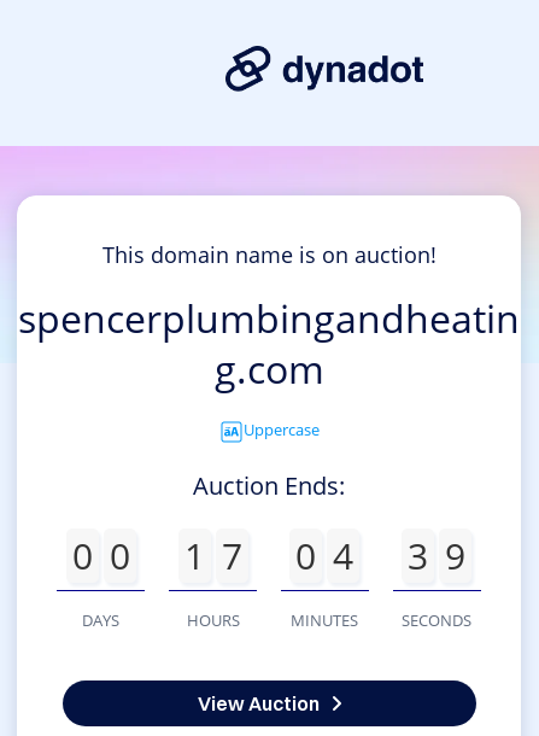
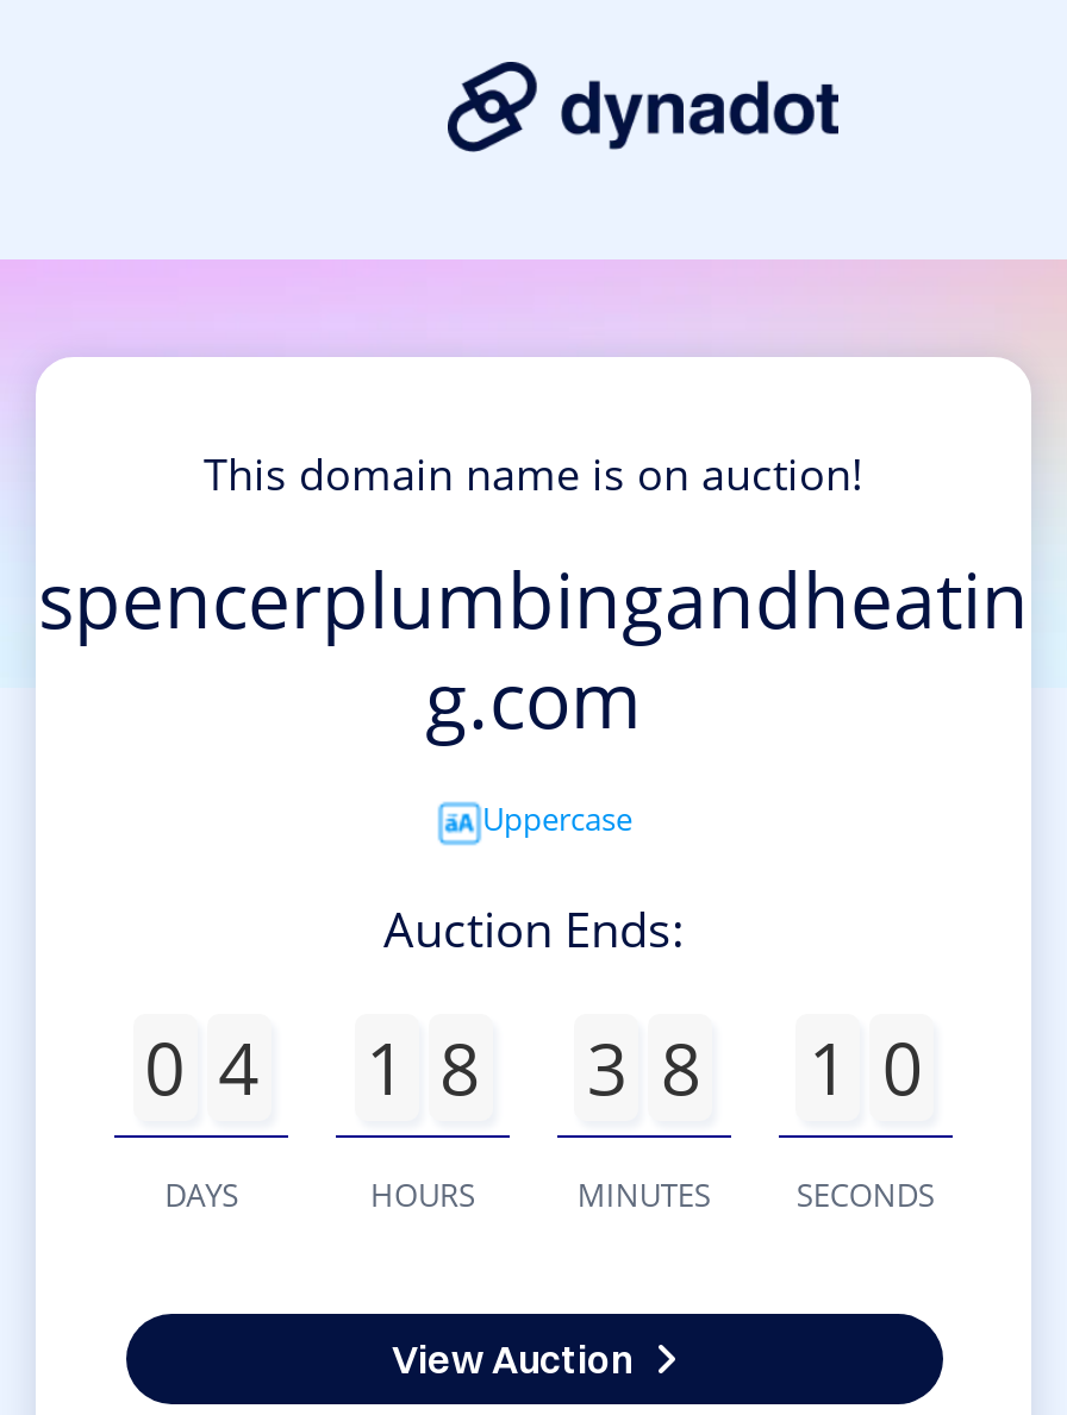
[72,531,130,580] 0 0 -> [144,1019,259,1116] 0 4
[184,531,242,580] 1 7 -> [366,1019,480,1116] 1 8
[296,531,354,580] 0 4 -> [587,1019,701,1116] 3 8
[408,531,466,580] 3 9 -> [808,1019,922,1116] 1 0

